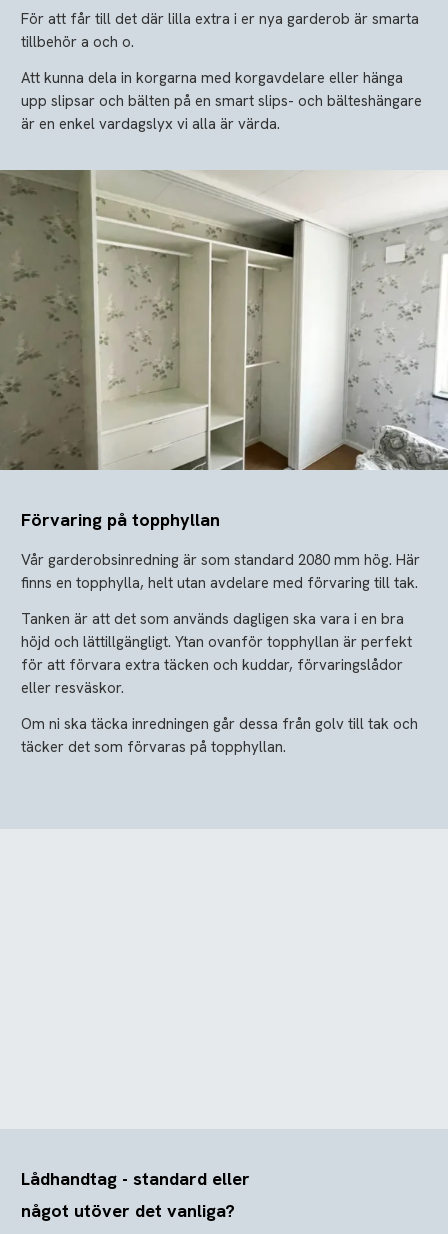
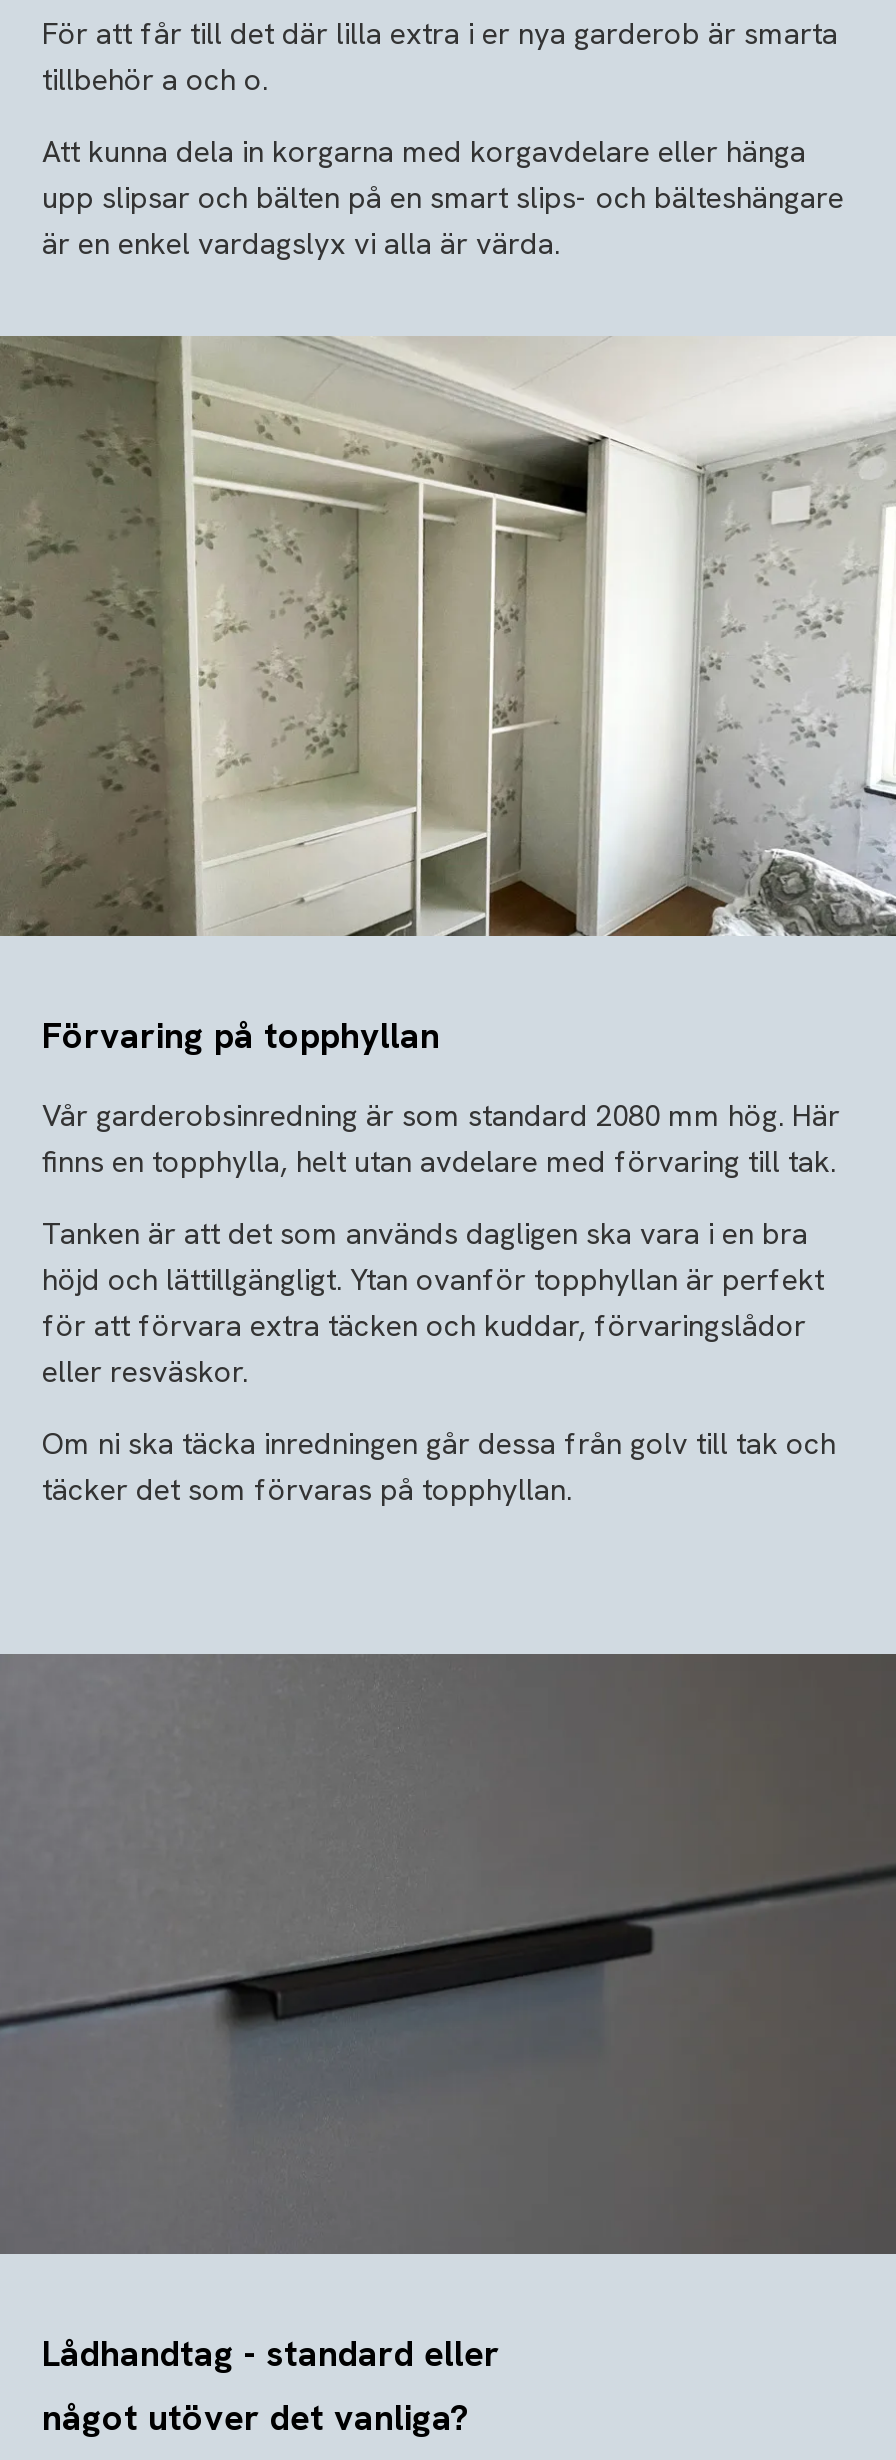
none -> [6,1651,890,2257] [image]

